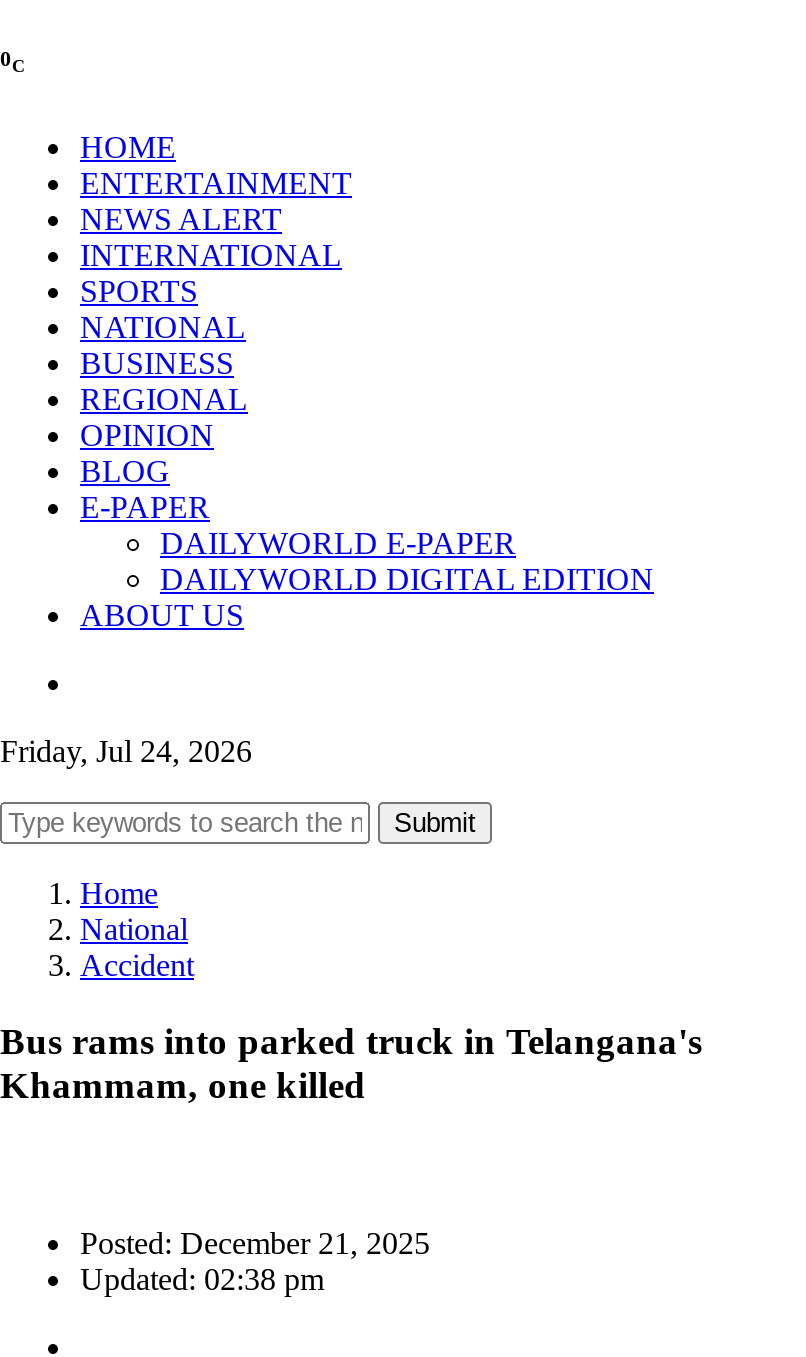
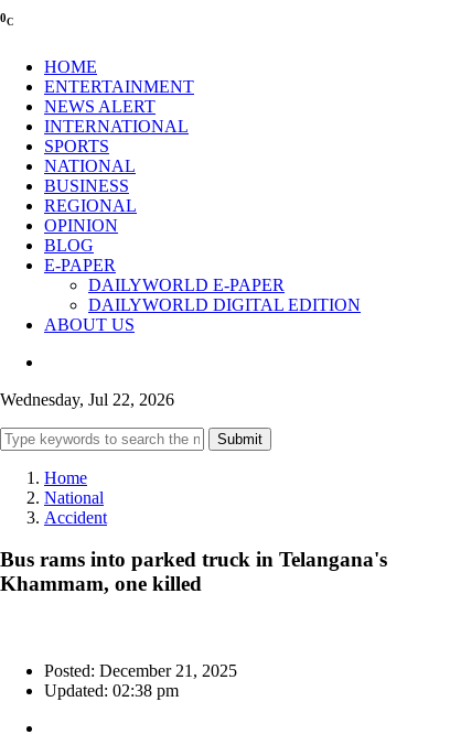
[0,734,252,768] Friday, Jul 24, 2026 -> [0,390,174,409] Wednesday, Jul 22, 2026

